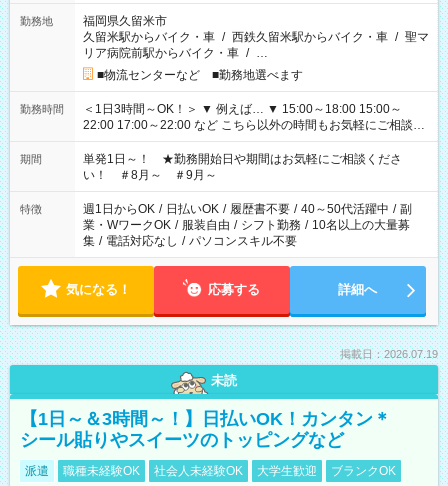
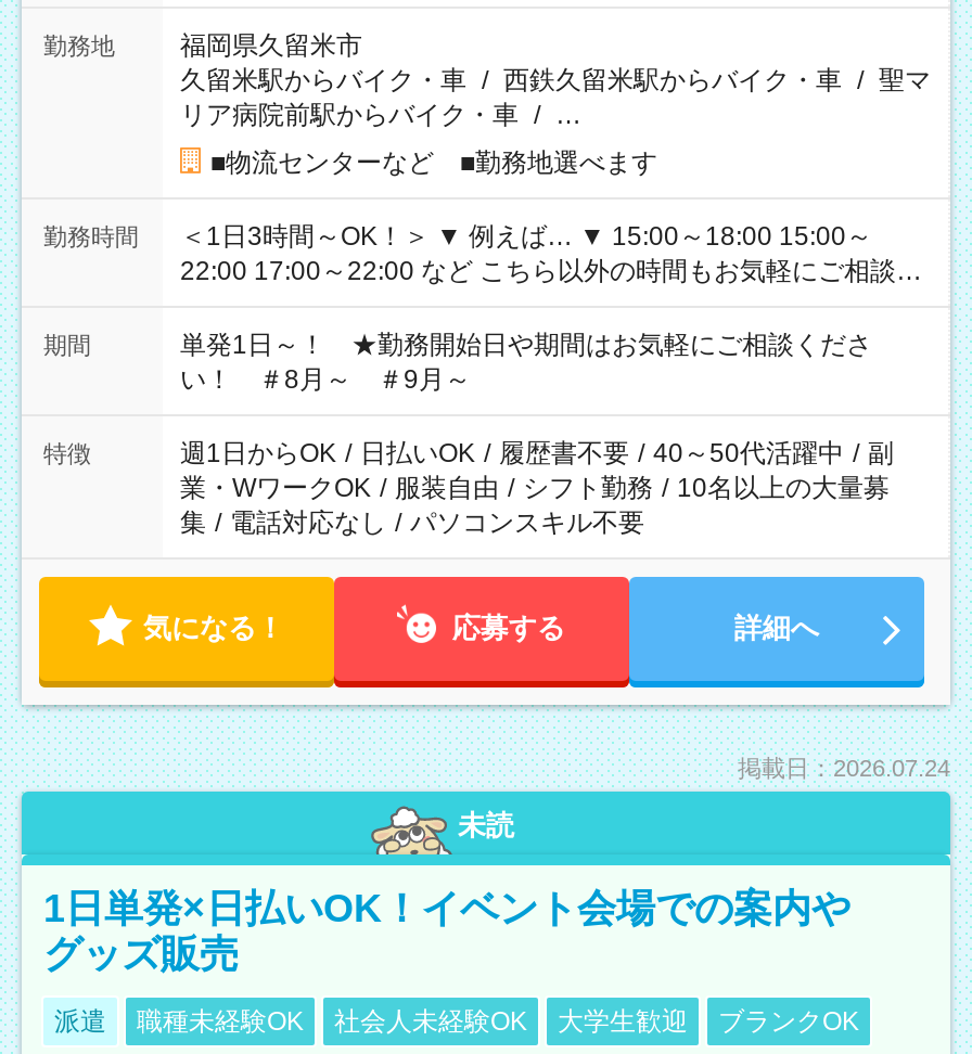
[340,348,438,360] 掲載日：2026.07.19 -> [738,755,950,781] 掲載日：2026.07.24
[20,409,391,450] 【1日～＆3時間～！】日払いOK！カンタン＊ | シール貼りやスイーツのトッピングなど -> [43,887,850,976] 1日単発×日払いOK！イベント会場での案内や | グッズ販売

